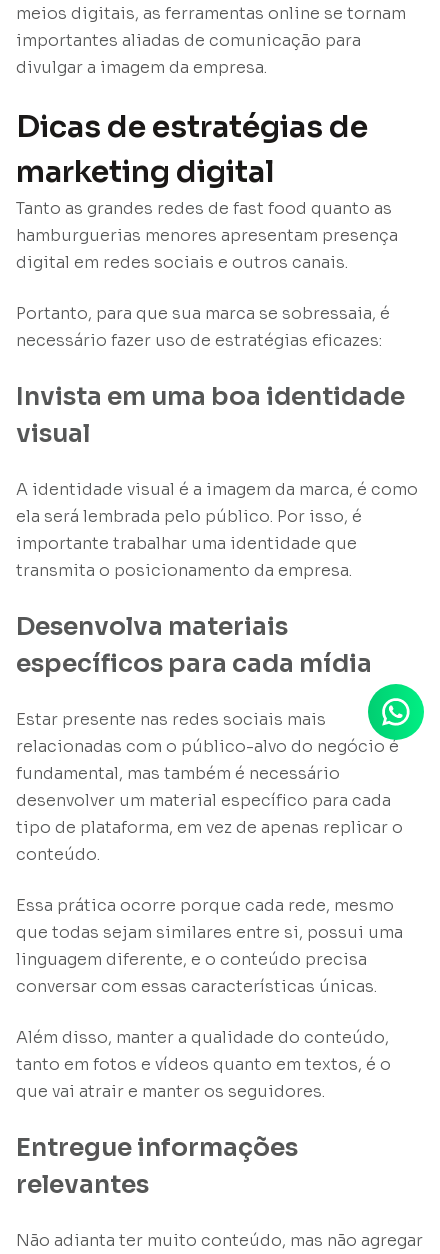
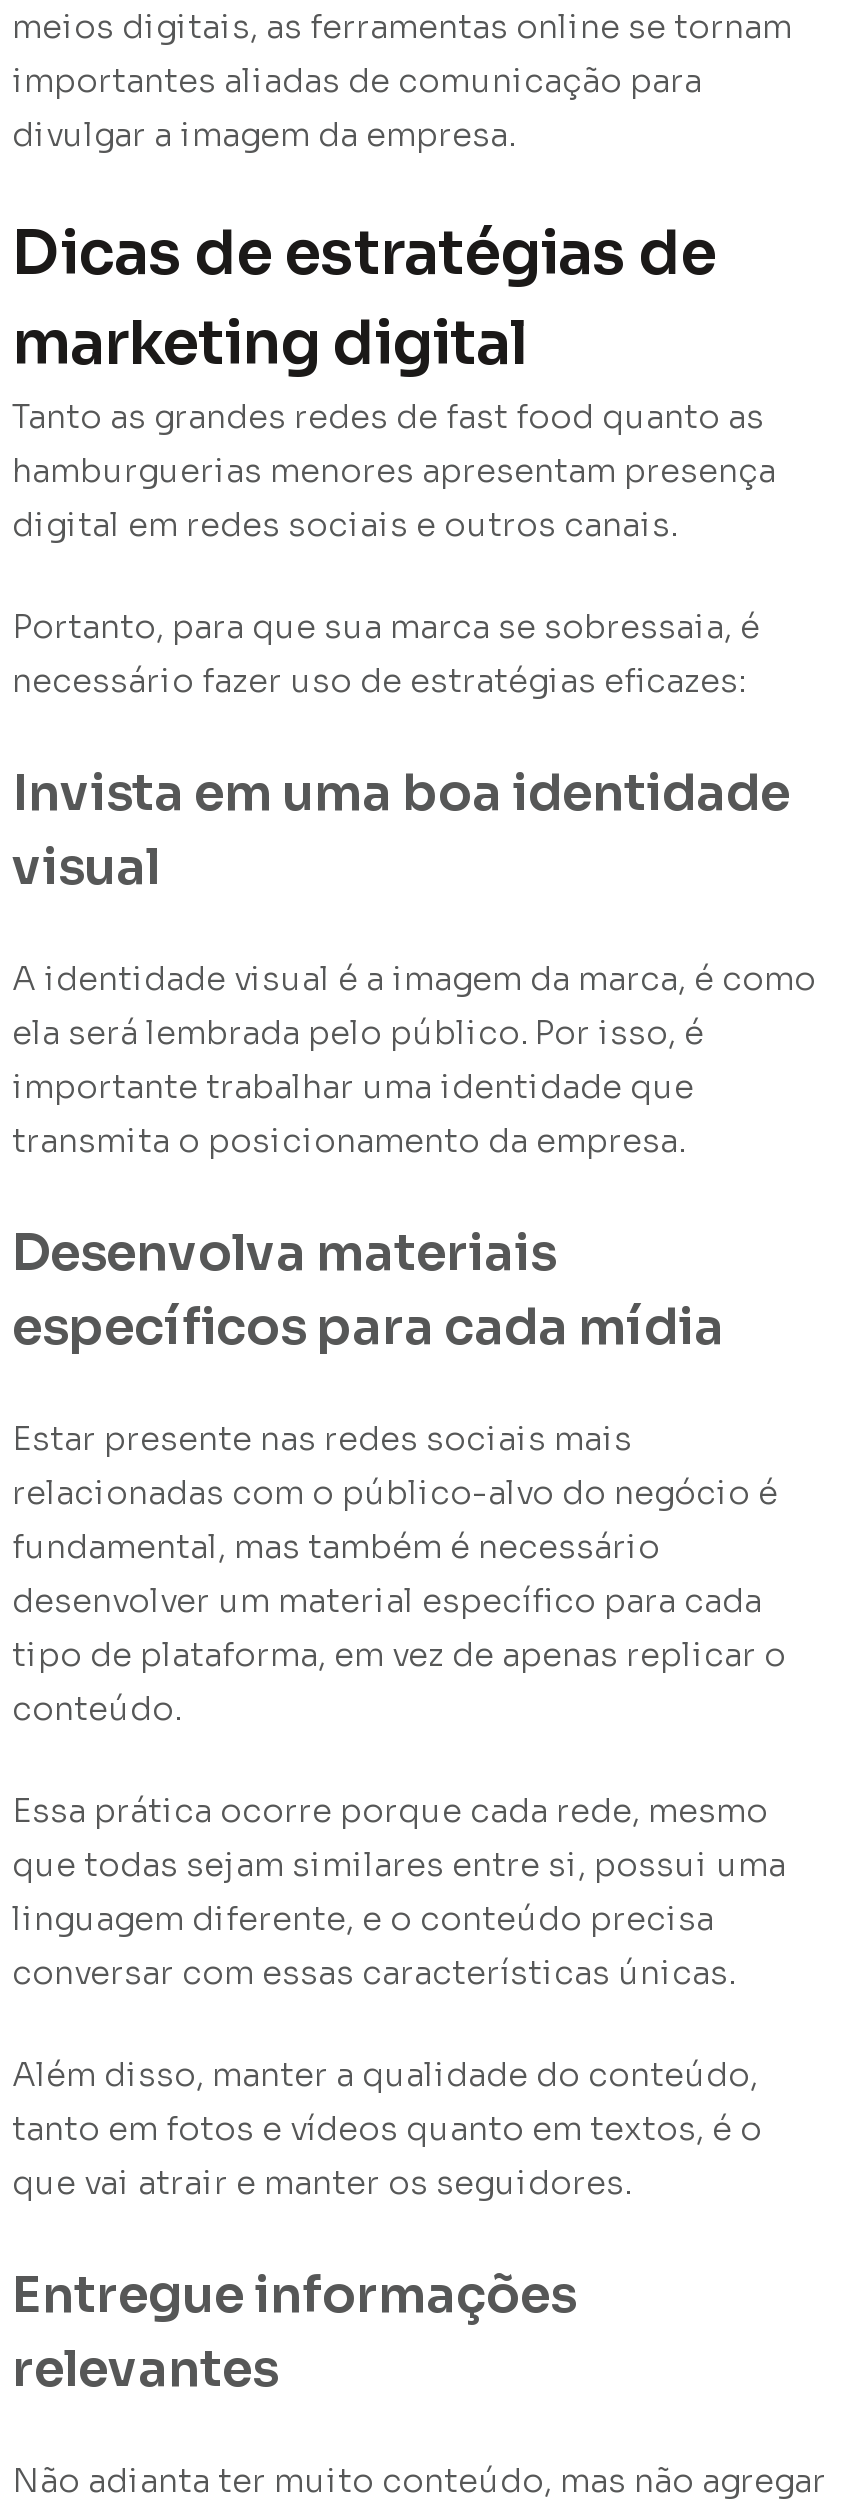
[367,683,425,740] [image] -> none

